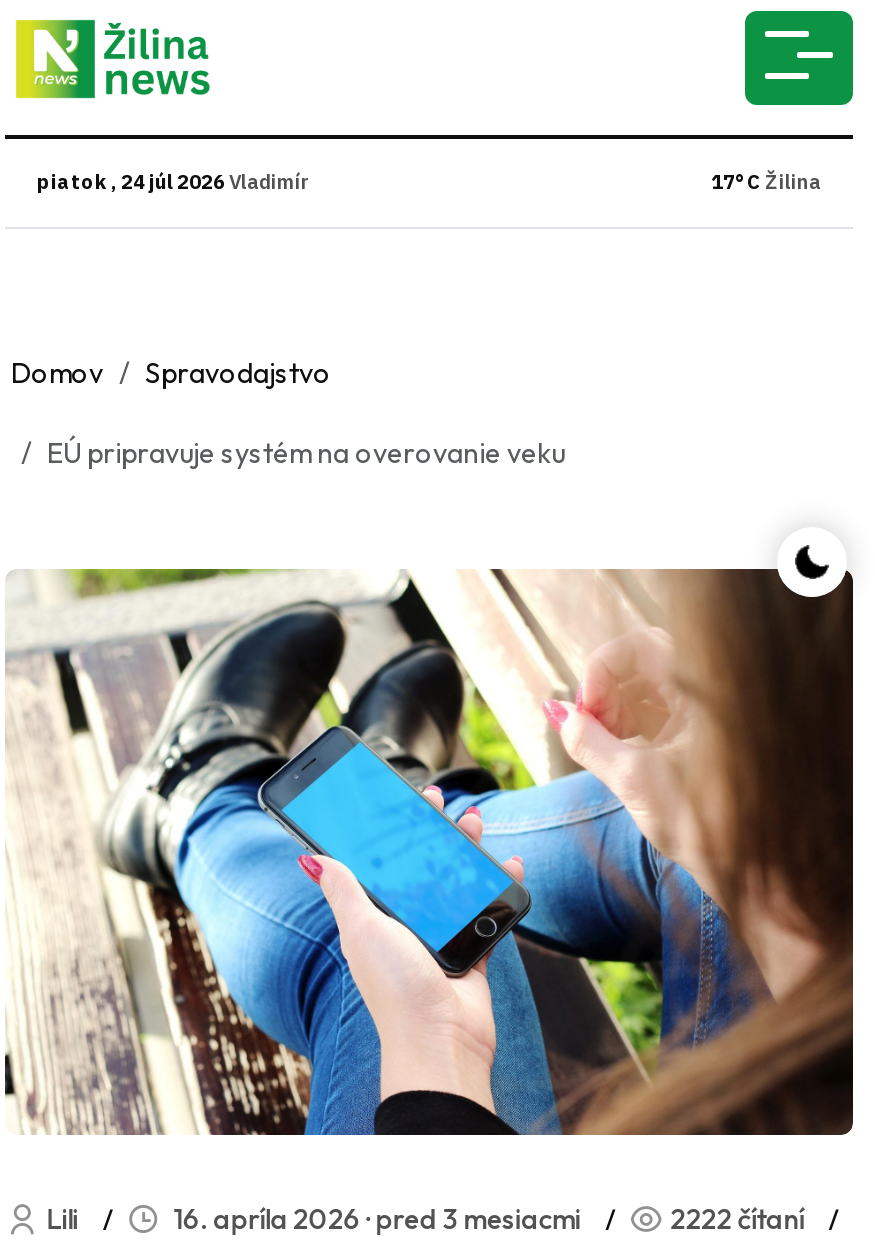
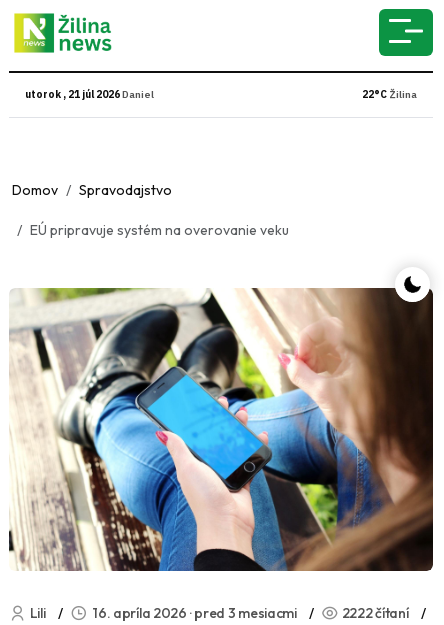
[37,169,309,195] piatok , 24 júl 2026 Vladimír -> [25,88,154,101] utorok , 21 júl 2026 Daniel
[711,169,821,195] 17°C Žilina -> [362,88,417,101] 22°C Žilina

